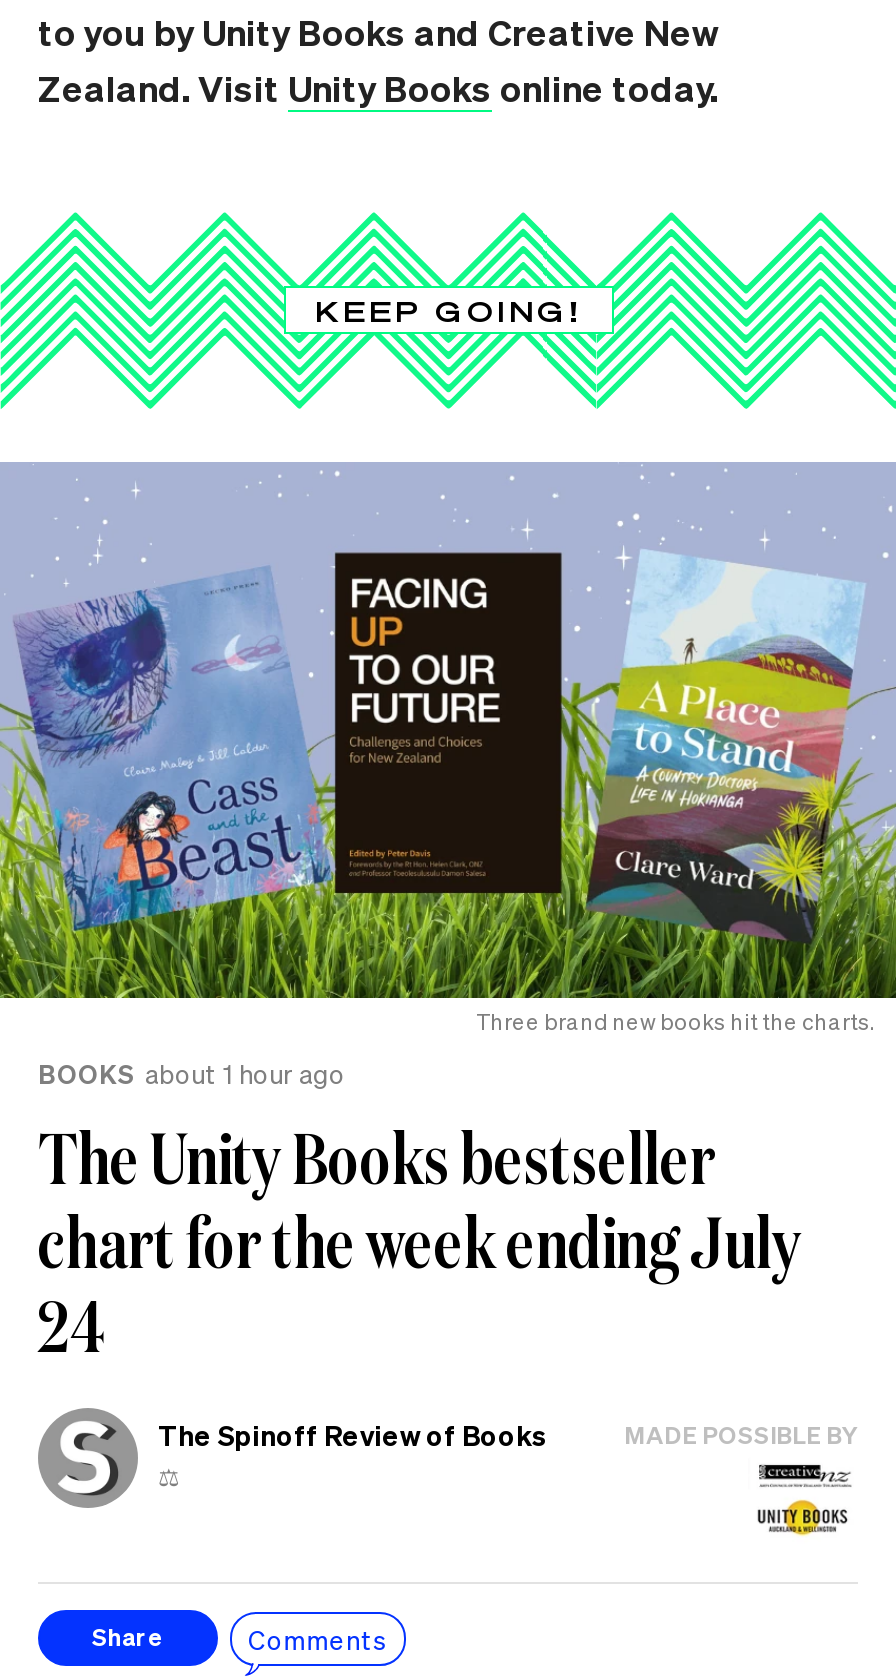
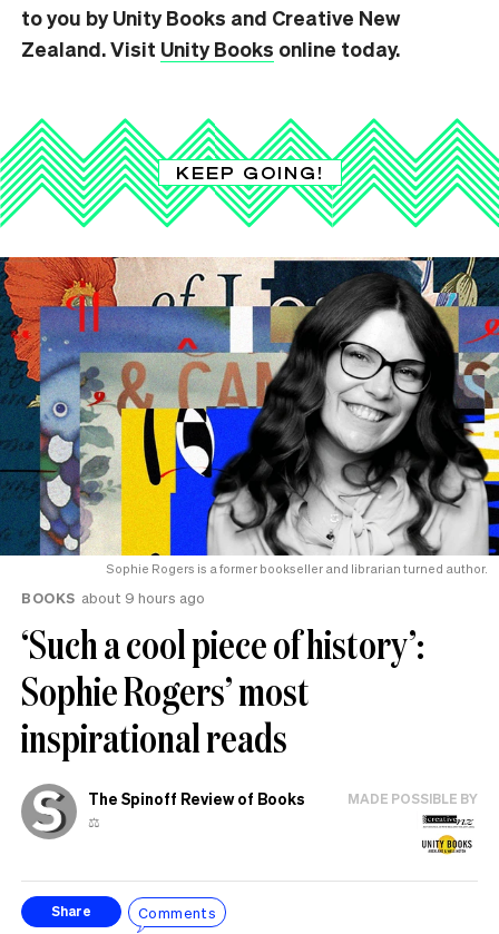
[6,462,890,1037] [image] | Three brand new books hit the charts. -> [3,256,496,577] [image] | Sophie Rogers is a former bookseller and librarian turned author.
[38,1057,802,1373] BOOKS about 1 hour ago | The Unity Books bestseller | chart for the week ending July | 24 -> [21,588,424,764] BOOKS about 9 hours ago | ‘Such a cool piece of history’: | Sophie Rogers’ most | inspirational reads

